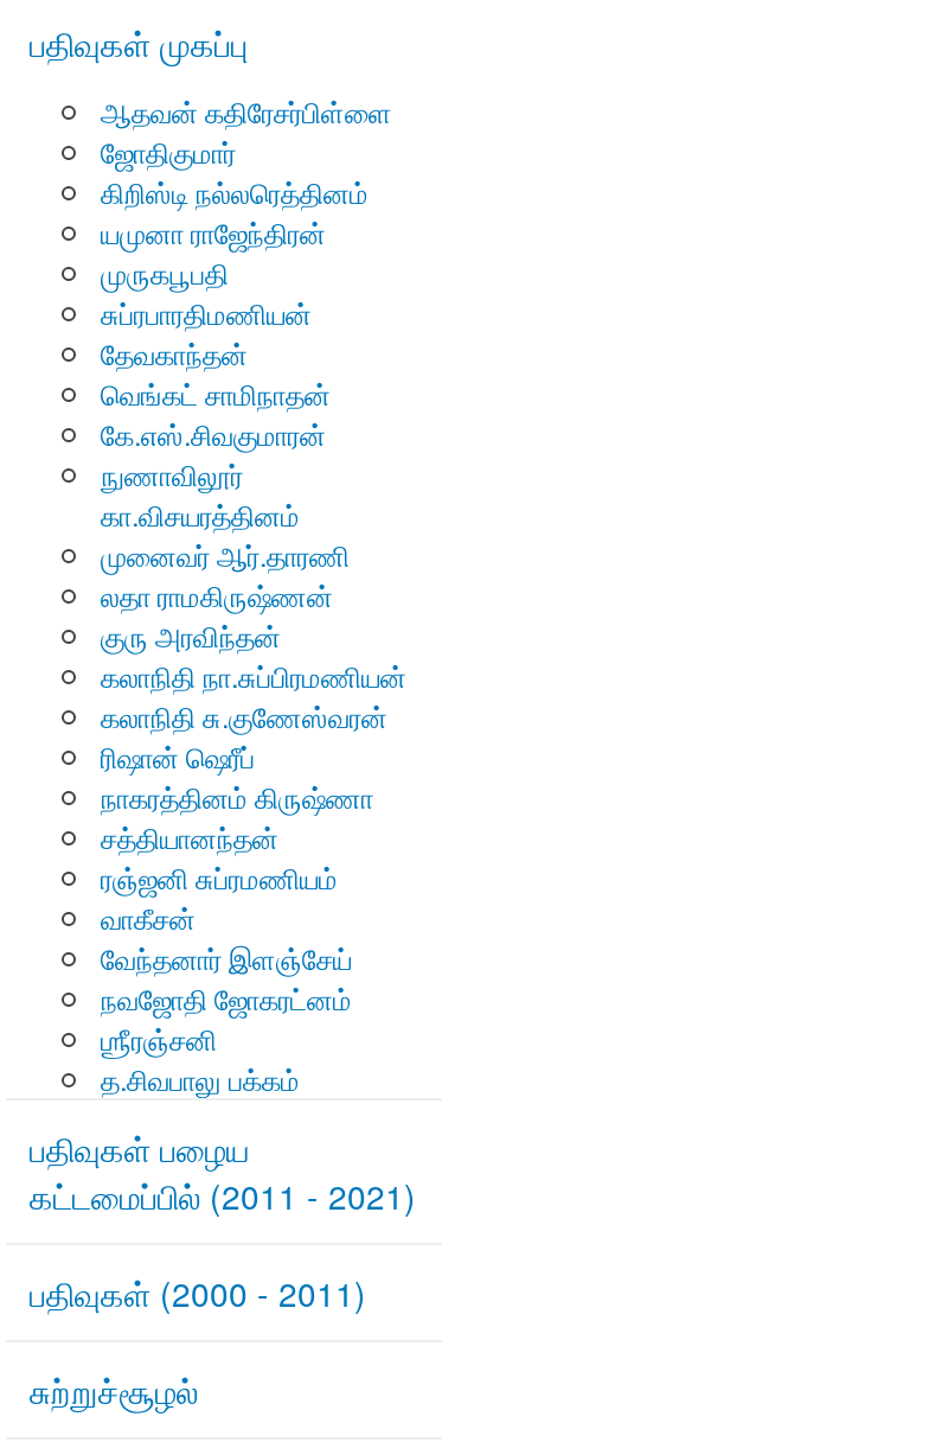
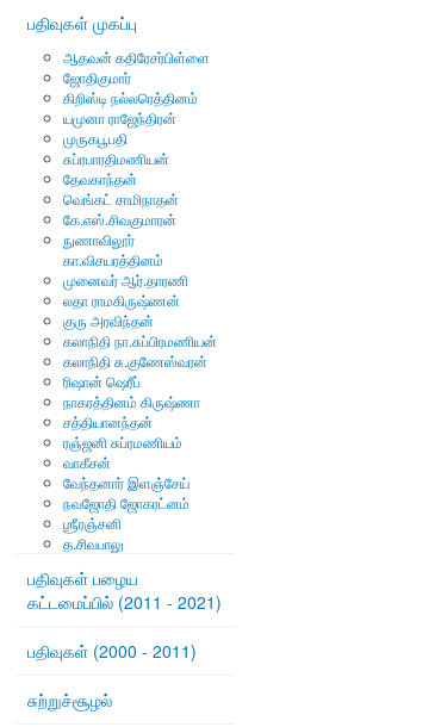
[101,1058,300,1099] த.சிவபாலு பக்கம் -> [63,533,124,553] த.சிவபாலு

